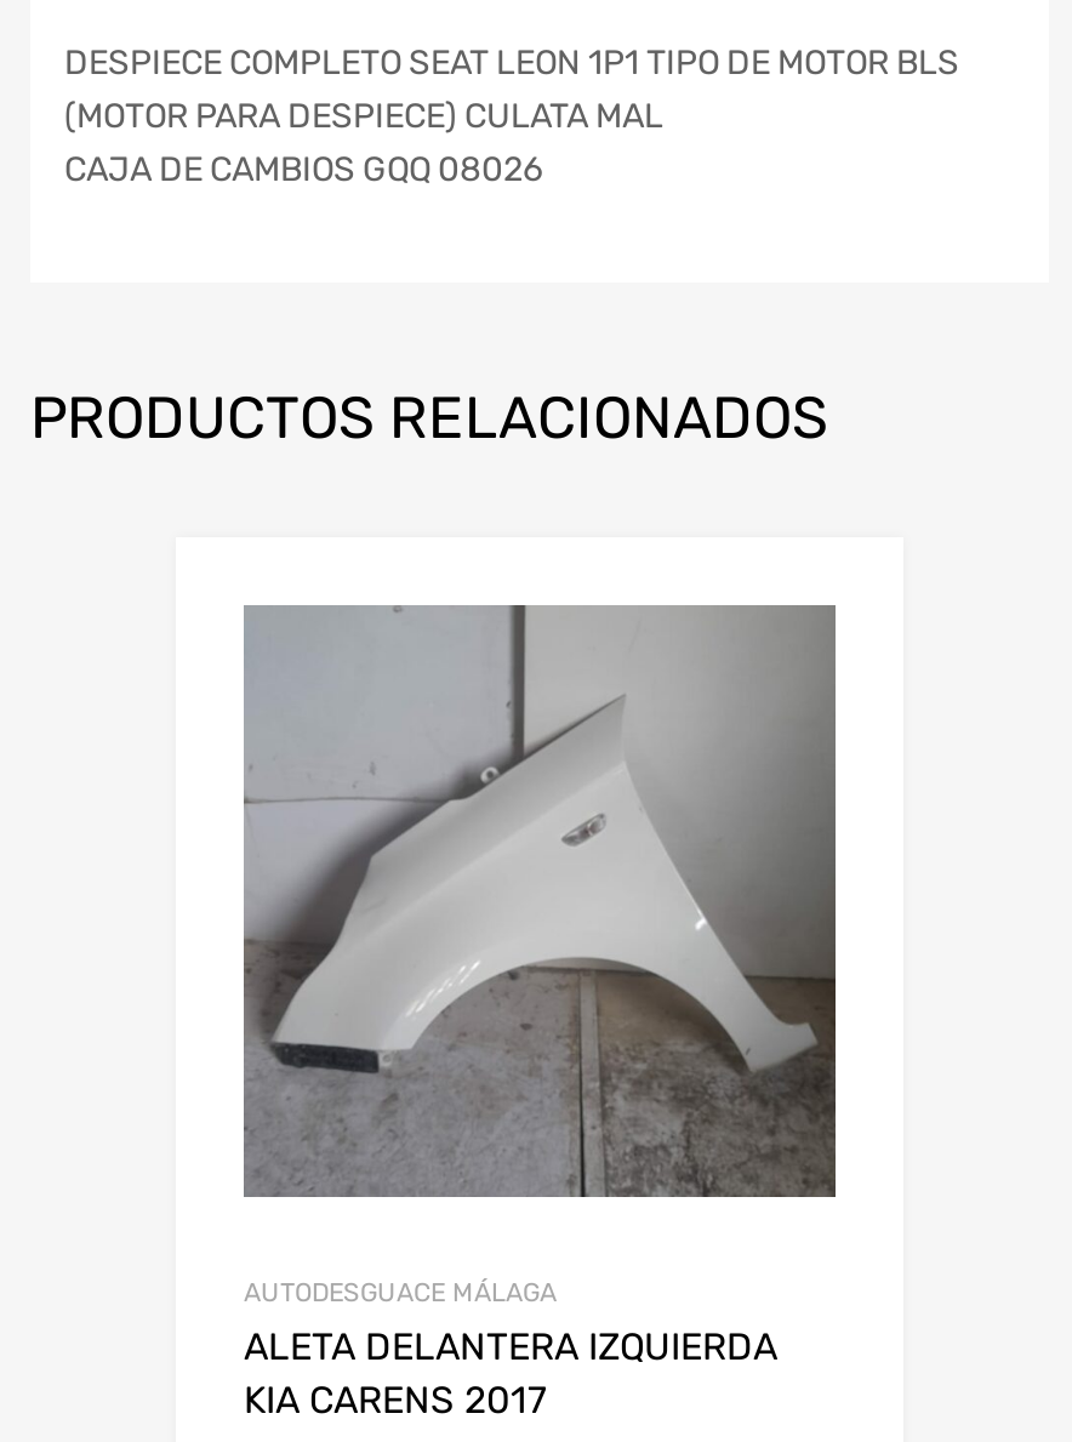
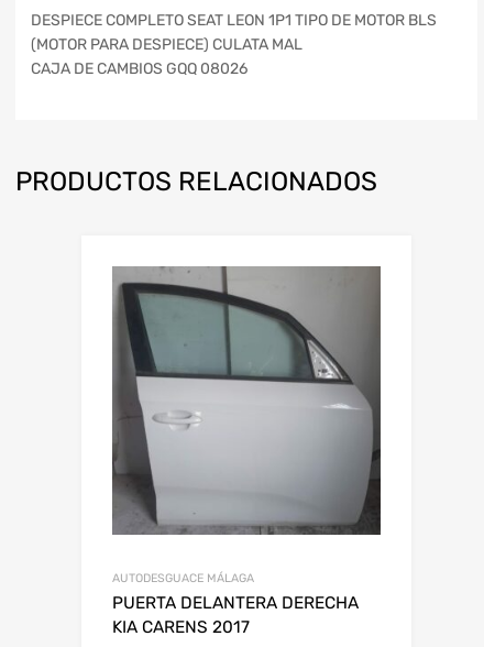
[244,606,836,1198] [image] -> [113,266,381,536] [image]
[244,1324,777,1368] ALETA DELANTERA IZQUIERDA -> [112,593,359,613] PUERTA DELANTERA DERECHA

